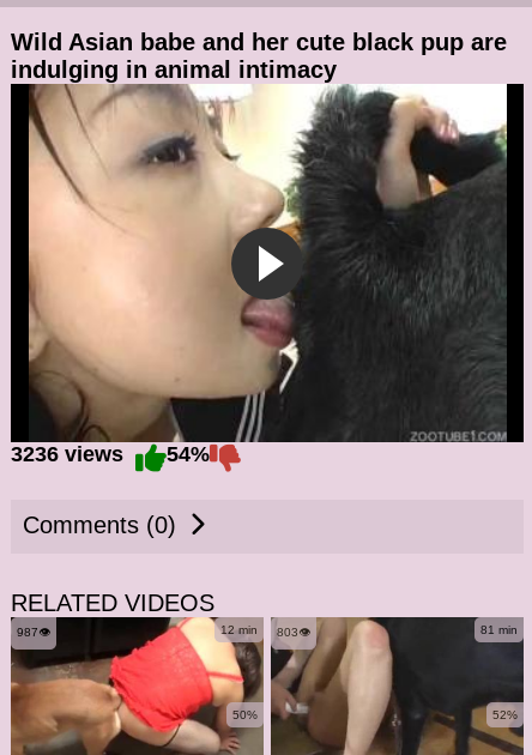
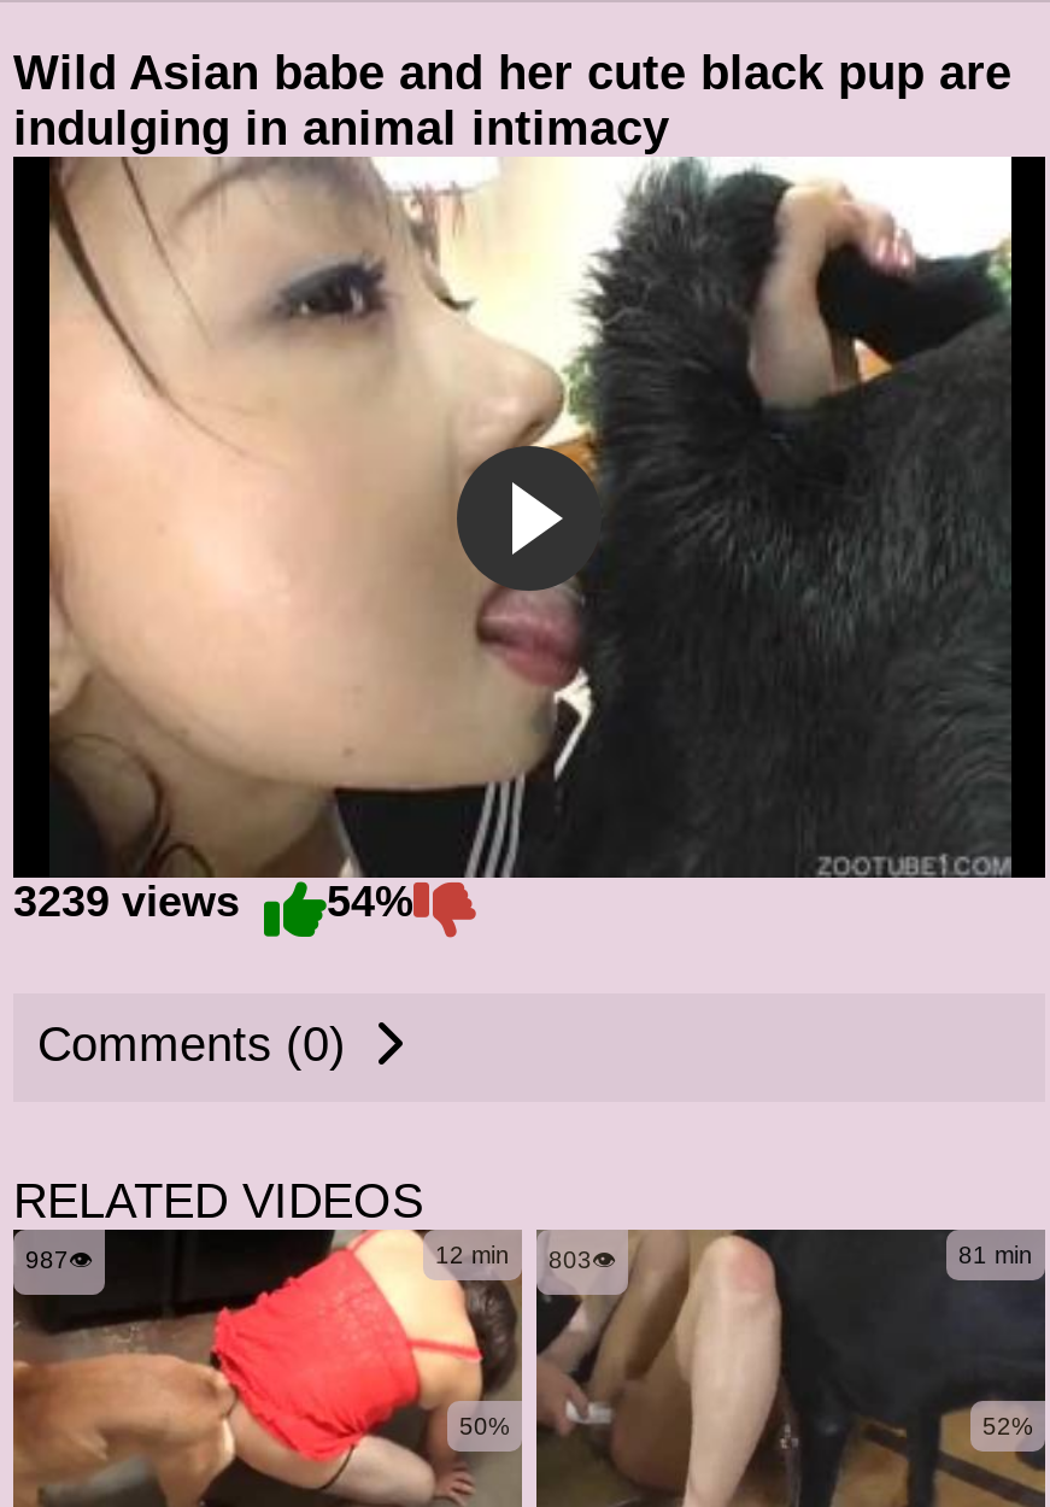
[11,442,210,466] 3236 views 54% -> [13,878,413,926] 3239 views 54%

